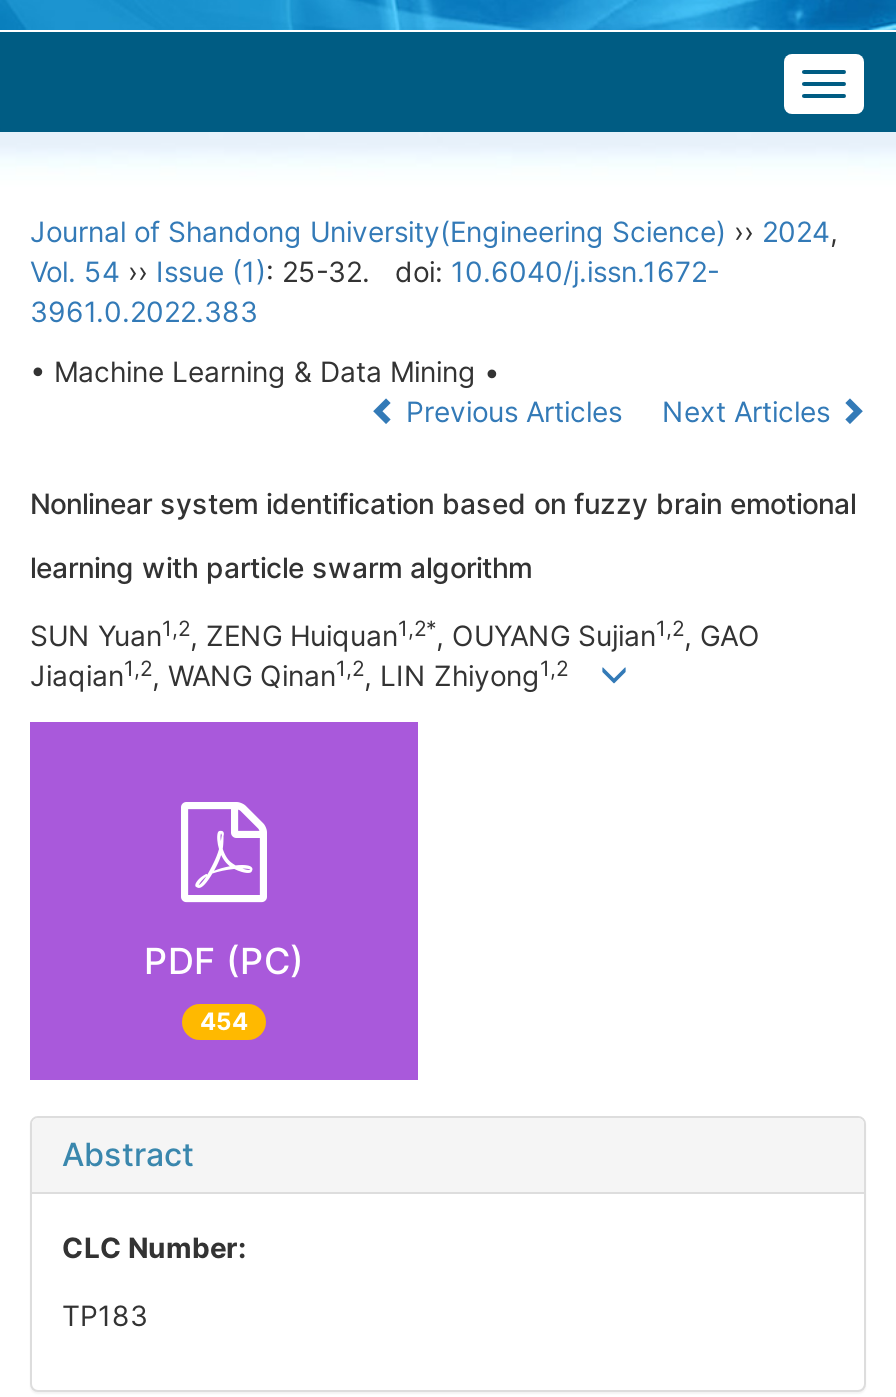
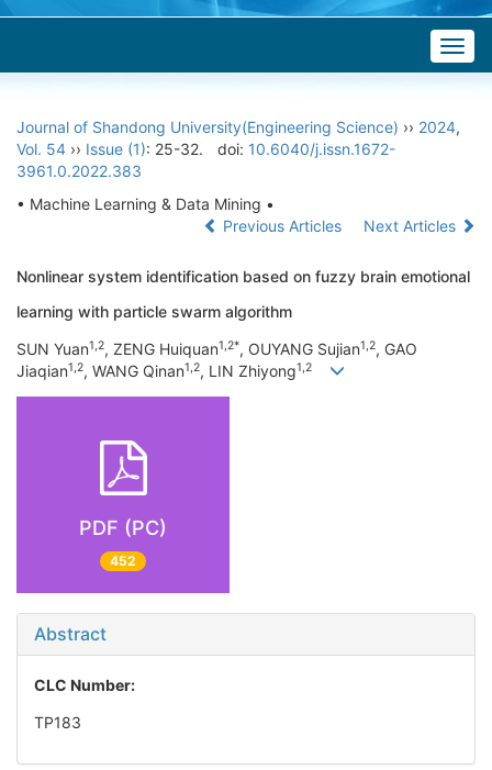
[200,1006,248,1036] 454 -> [110,552,136,569] 452

